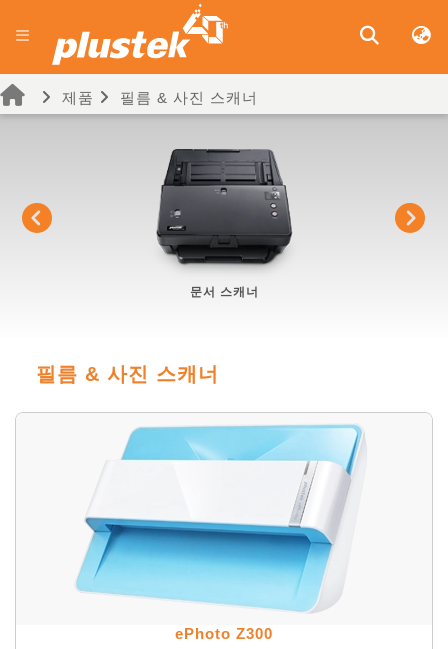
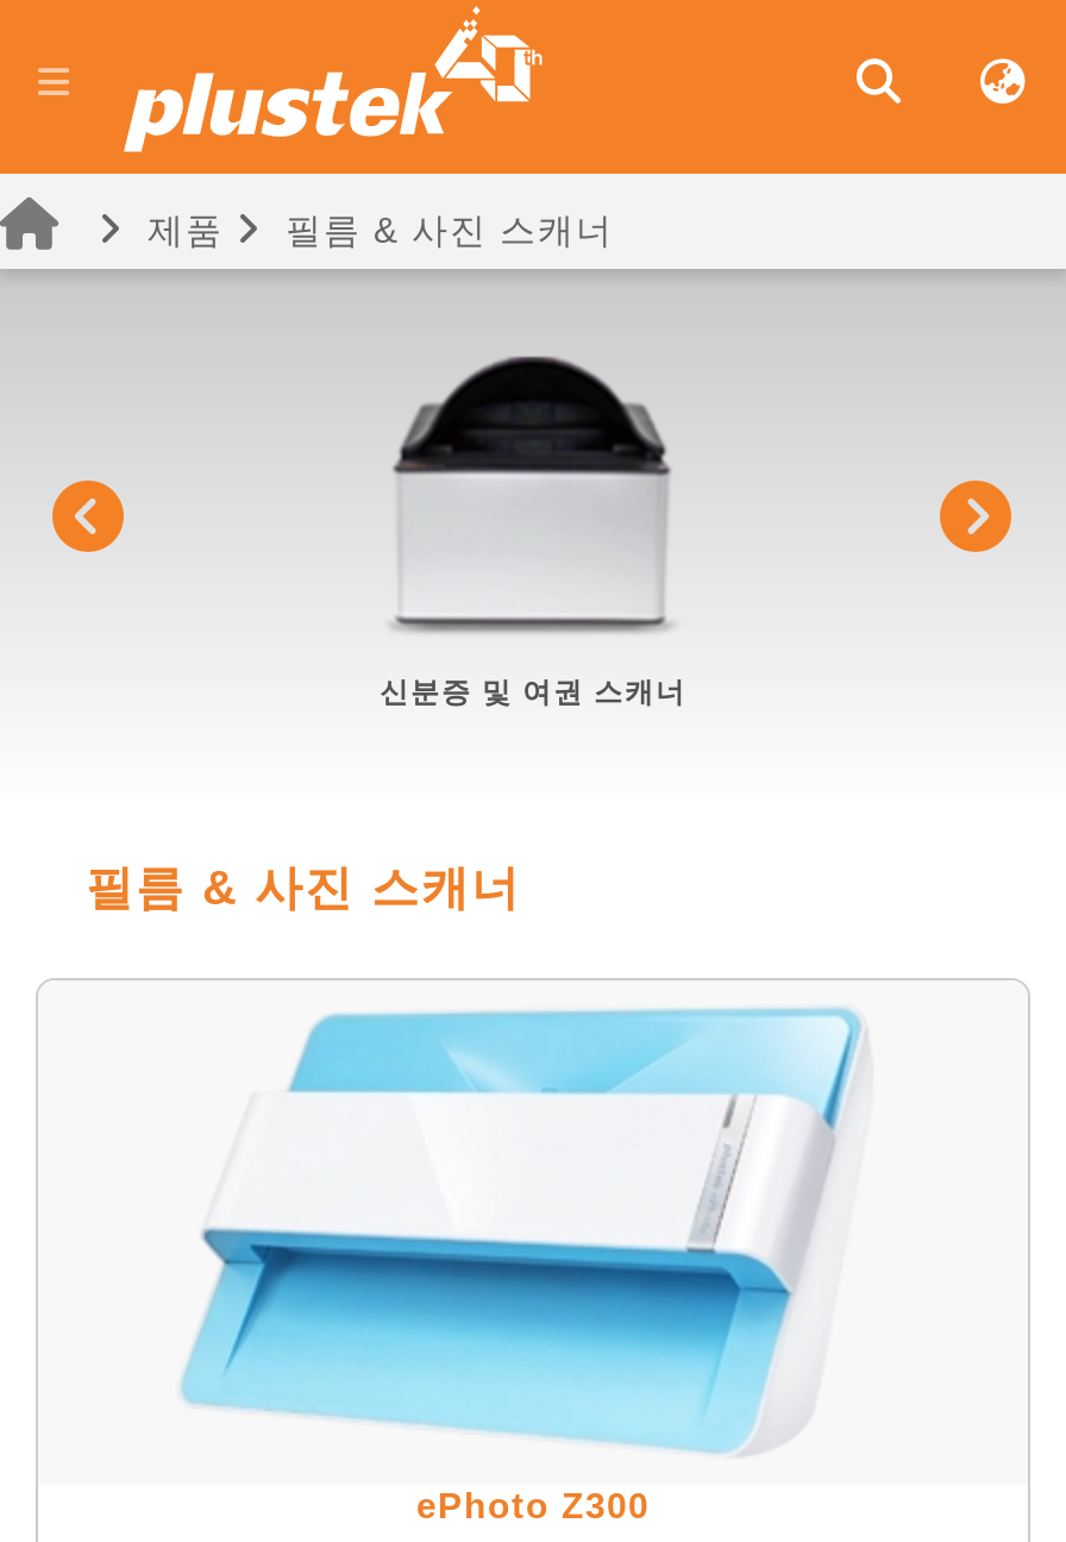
[156,148,293,299] [image] | 문서 스캐너 -> [374,352,695,709] [image] | 신분증 및 여권 스캐너

